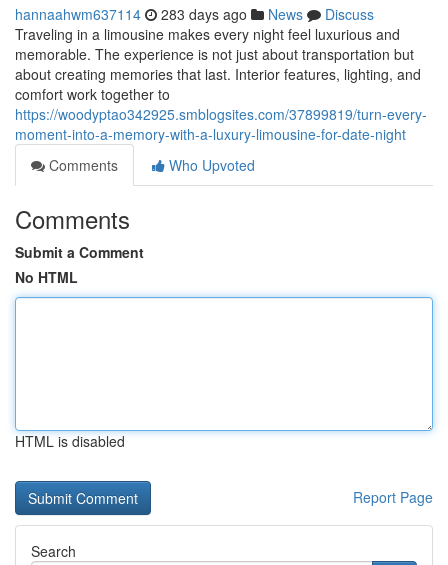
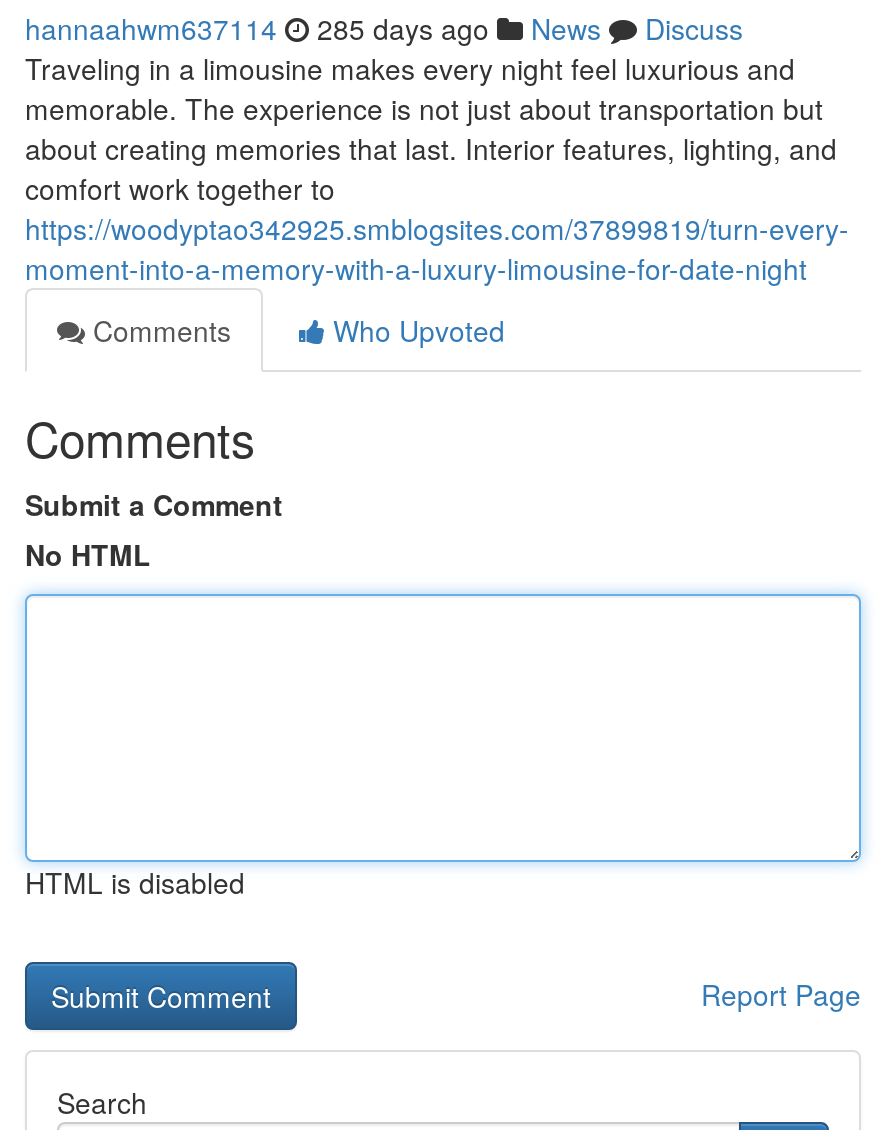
[15,4,374,24] hannaahwm637114 283 days ago News Discuss -> [25,8,743,48] hannaahwm637114 285 days ago News Discuss

